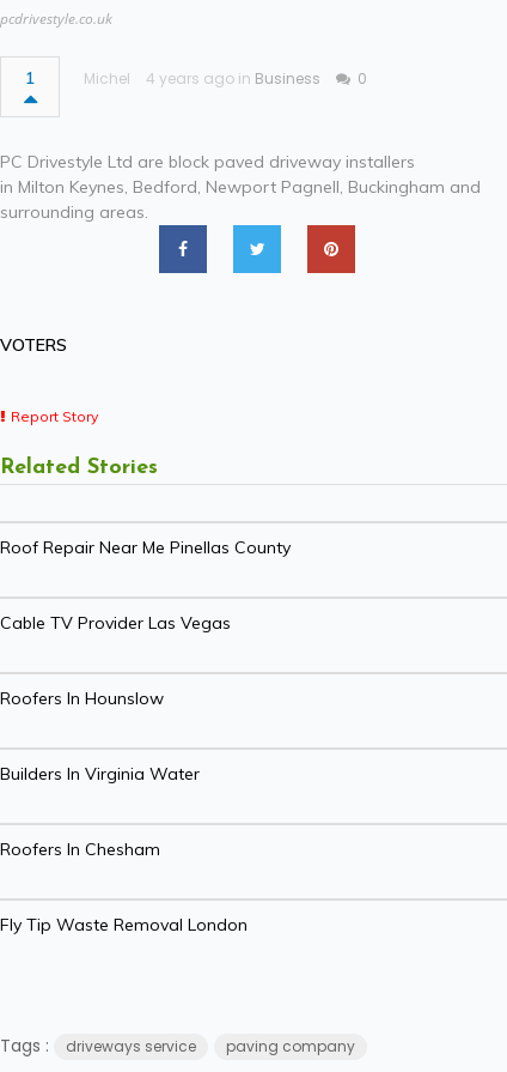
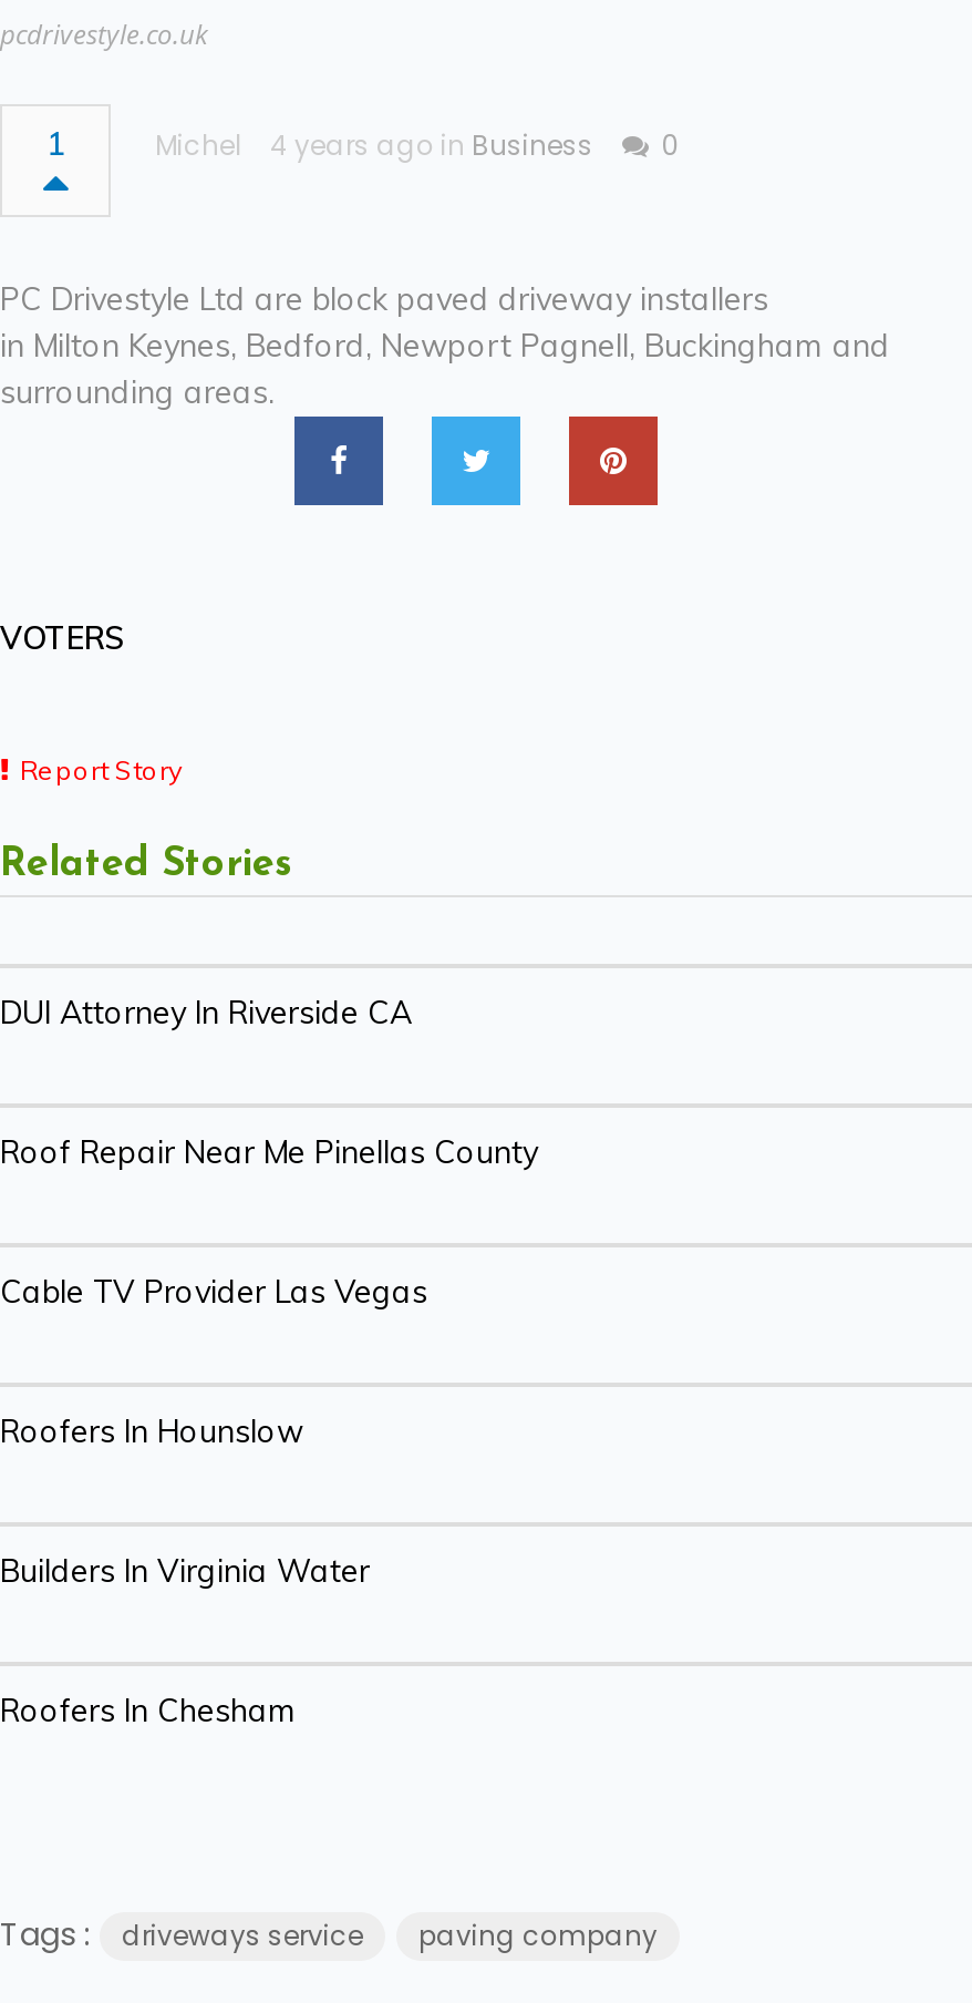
none -> [0,993,412,1033] DUI Attorney In Riverside CA
moved [0,537,291,860] -> [0,1132,538,1730]: Roof Repair Near Me Pinellas County | Cable TV Provider Las Vegas | Roofers In Hounslow | Builders In Virginia Water | Roofers In Chesham
[0,914,248,935] Fly Tip Waste Removal London -> none

